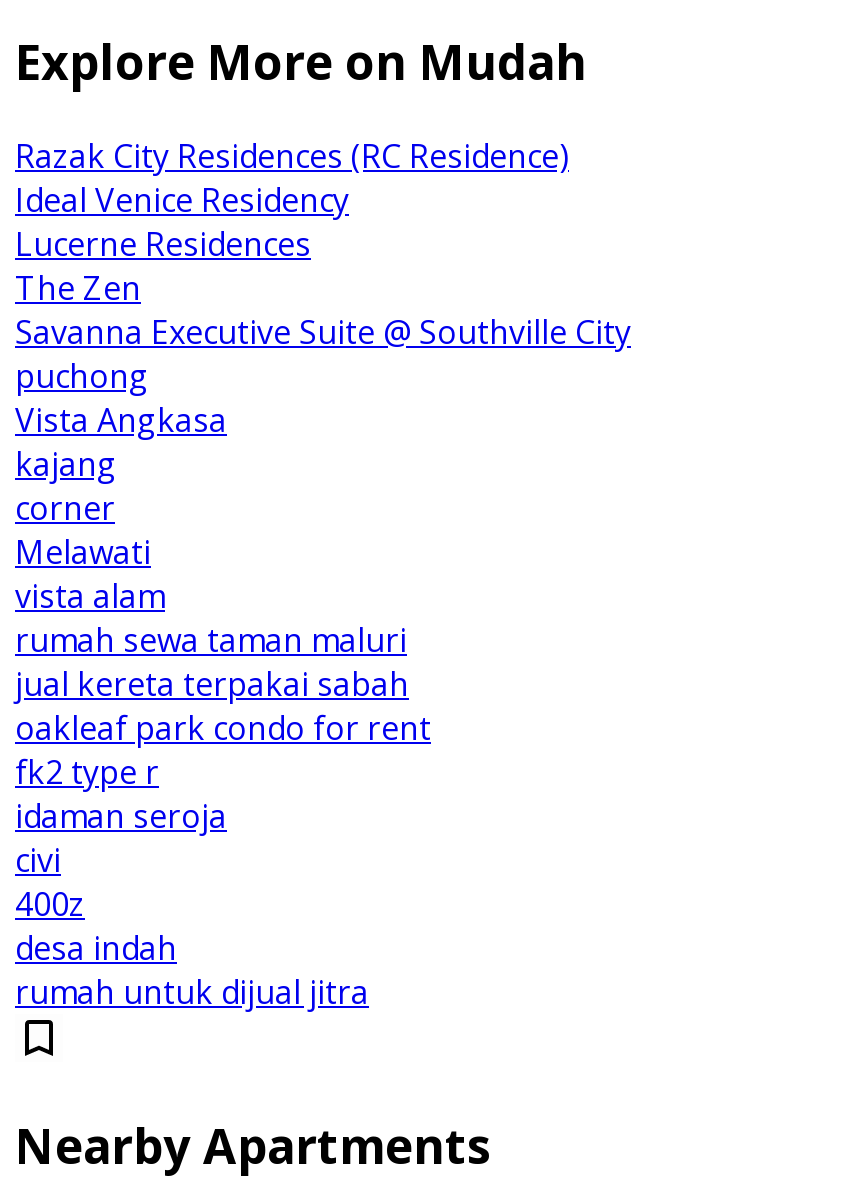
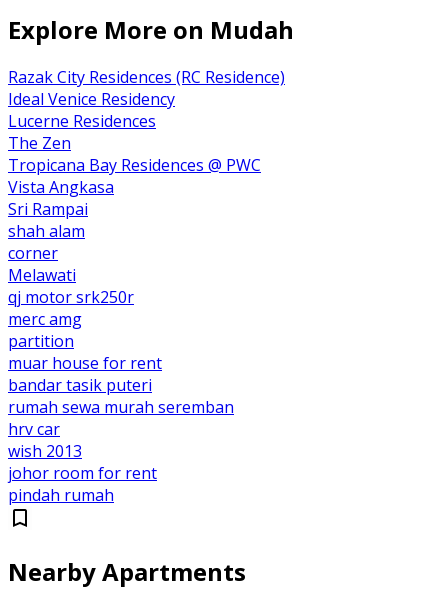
[15,310,631,398] Savanna Executive Suite @ Southville City | puchong -> [8,154,261,176] Tropicana Bay Residences @ PWC
moved [15,398,227,442] -> [8,176,114,198]: Vista Angkasa
[15,442,117,486] kajang -> [8,198,88,242] Sri Rampai | shah alam
[15,574,431,1014] vista alam | rumah sewa taman maluri | jual kereta terpakai sabah | oakleaf park condo for rent | fk2 type r | idaman seroja | civi | 400z | desa indah | rumah untuk dijual jitra -> [8,286,234,506] qj motor srk250r | merc amg | partition | muar house for rent | bandar tasik puteri | rumah sewa murah seremban | hrv car | wish 2013 | johor room for rent | pindah rumah

